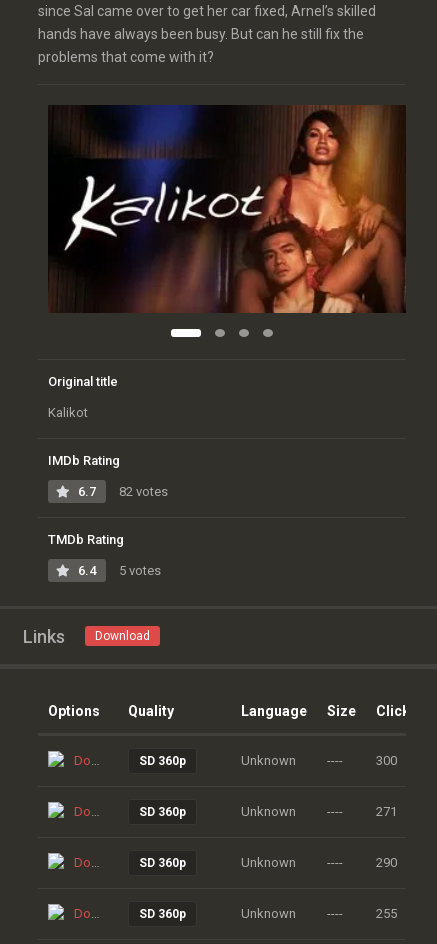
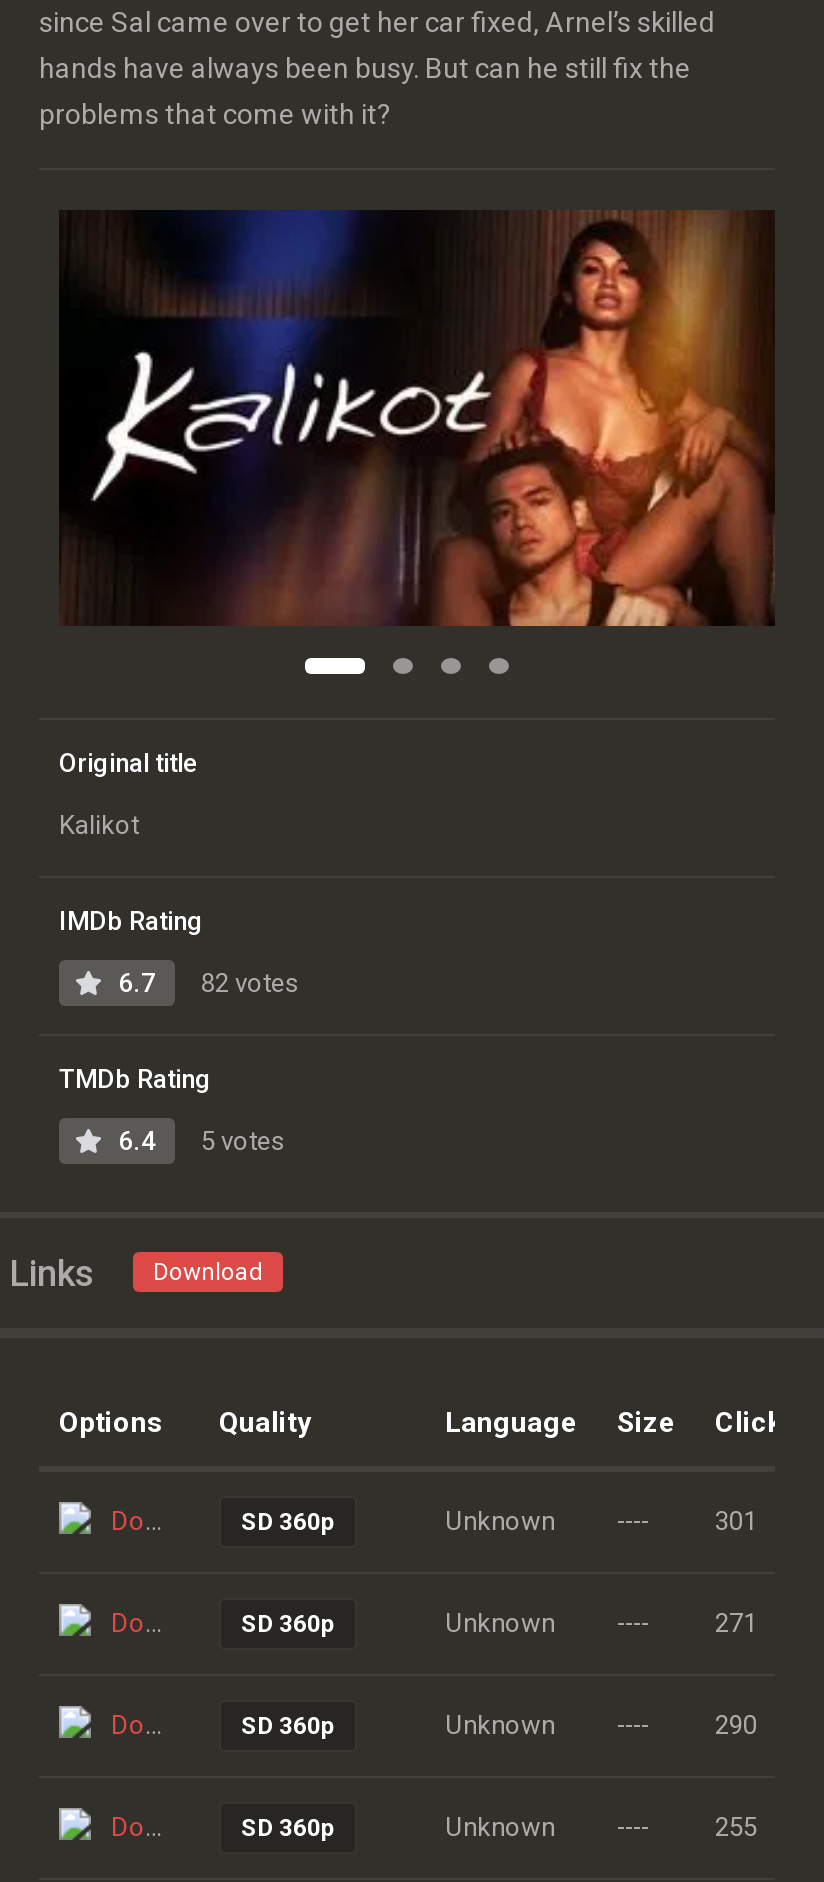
[376,753,397,768] 300 -> [715,1506,757,1536] 301

